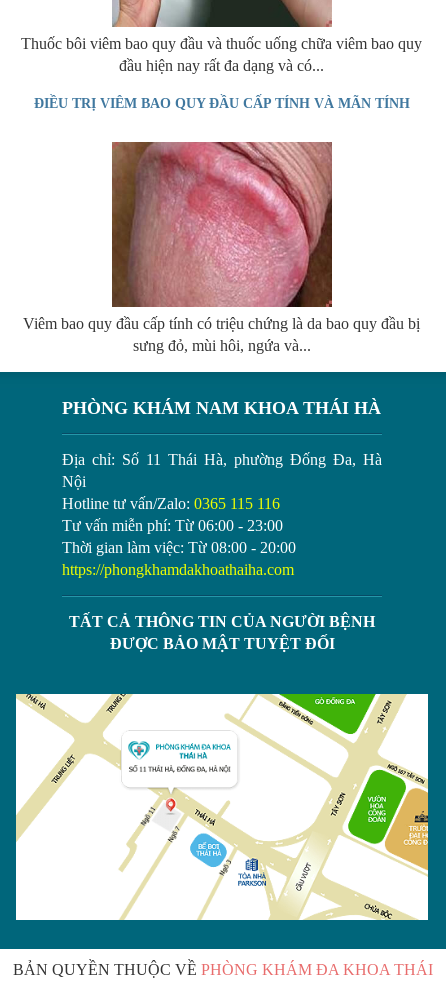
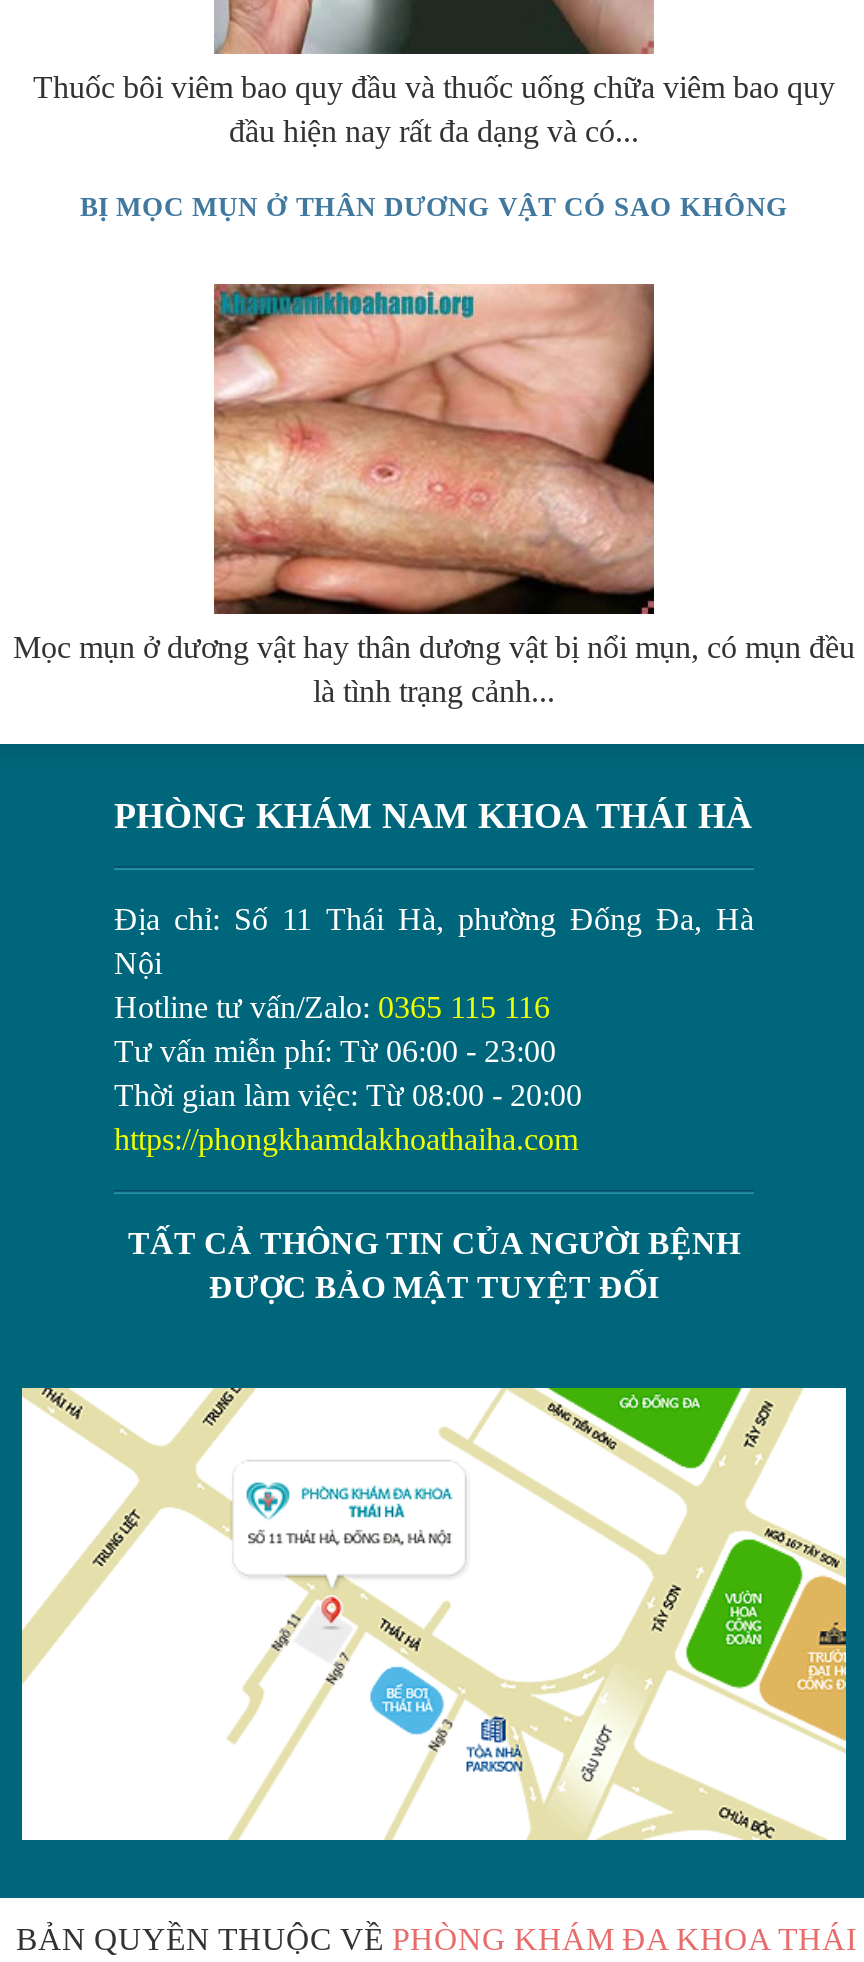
[34,96,410,111] ĐIỀU TRỊ VIÊM BAO QUY ĐẦU CẤP TÍNH VÀ MÃN TÍNH -> [80,192,788,222] BỊ MỌC MỤN Ở THÂN DƯƠNG VẬT CÓ SAO KHÔNG
[23,141,420,354] [image] | Viêm bao quy đầu cấp tính có triệu chứng là da bao quy đầu bị | sưng đỏ, mùi hôi, ngứa và... -> [13,284,855,708] [image] | Mọc mụn ở dương vật hay thân dương vật bị nổi mụn, có mụn đều | là tình trạng cảnh...

